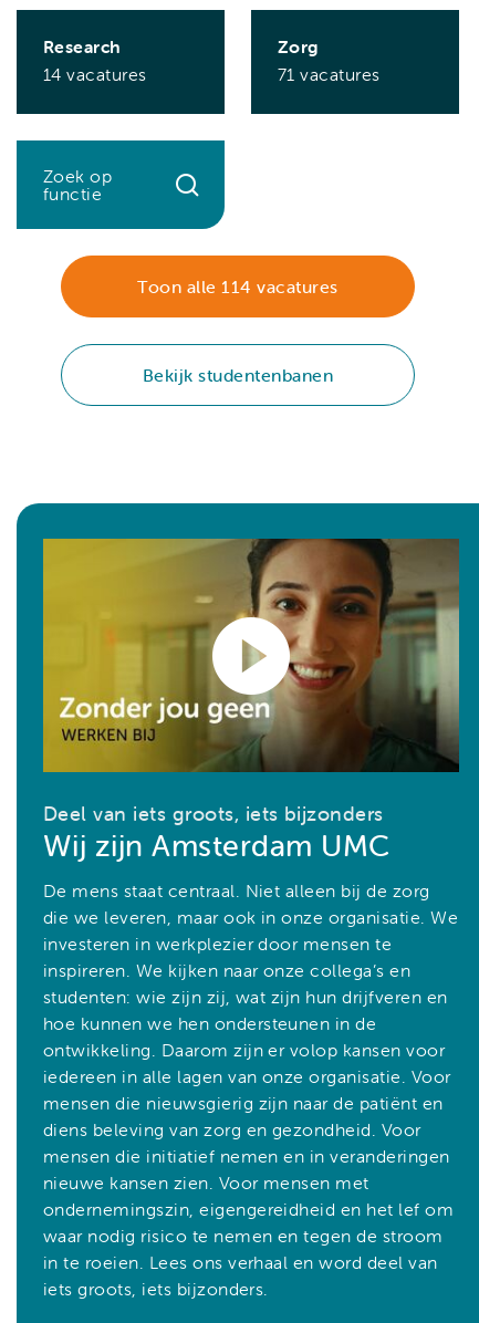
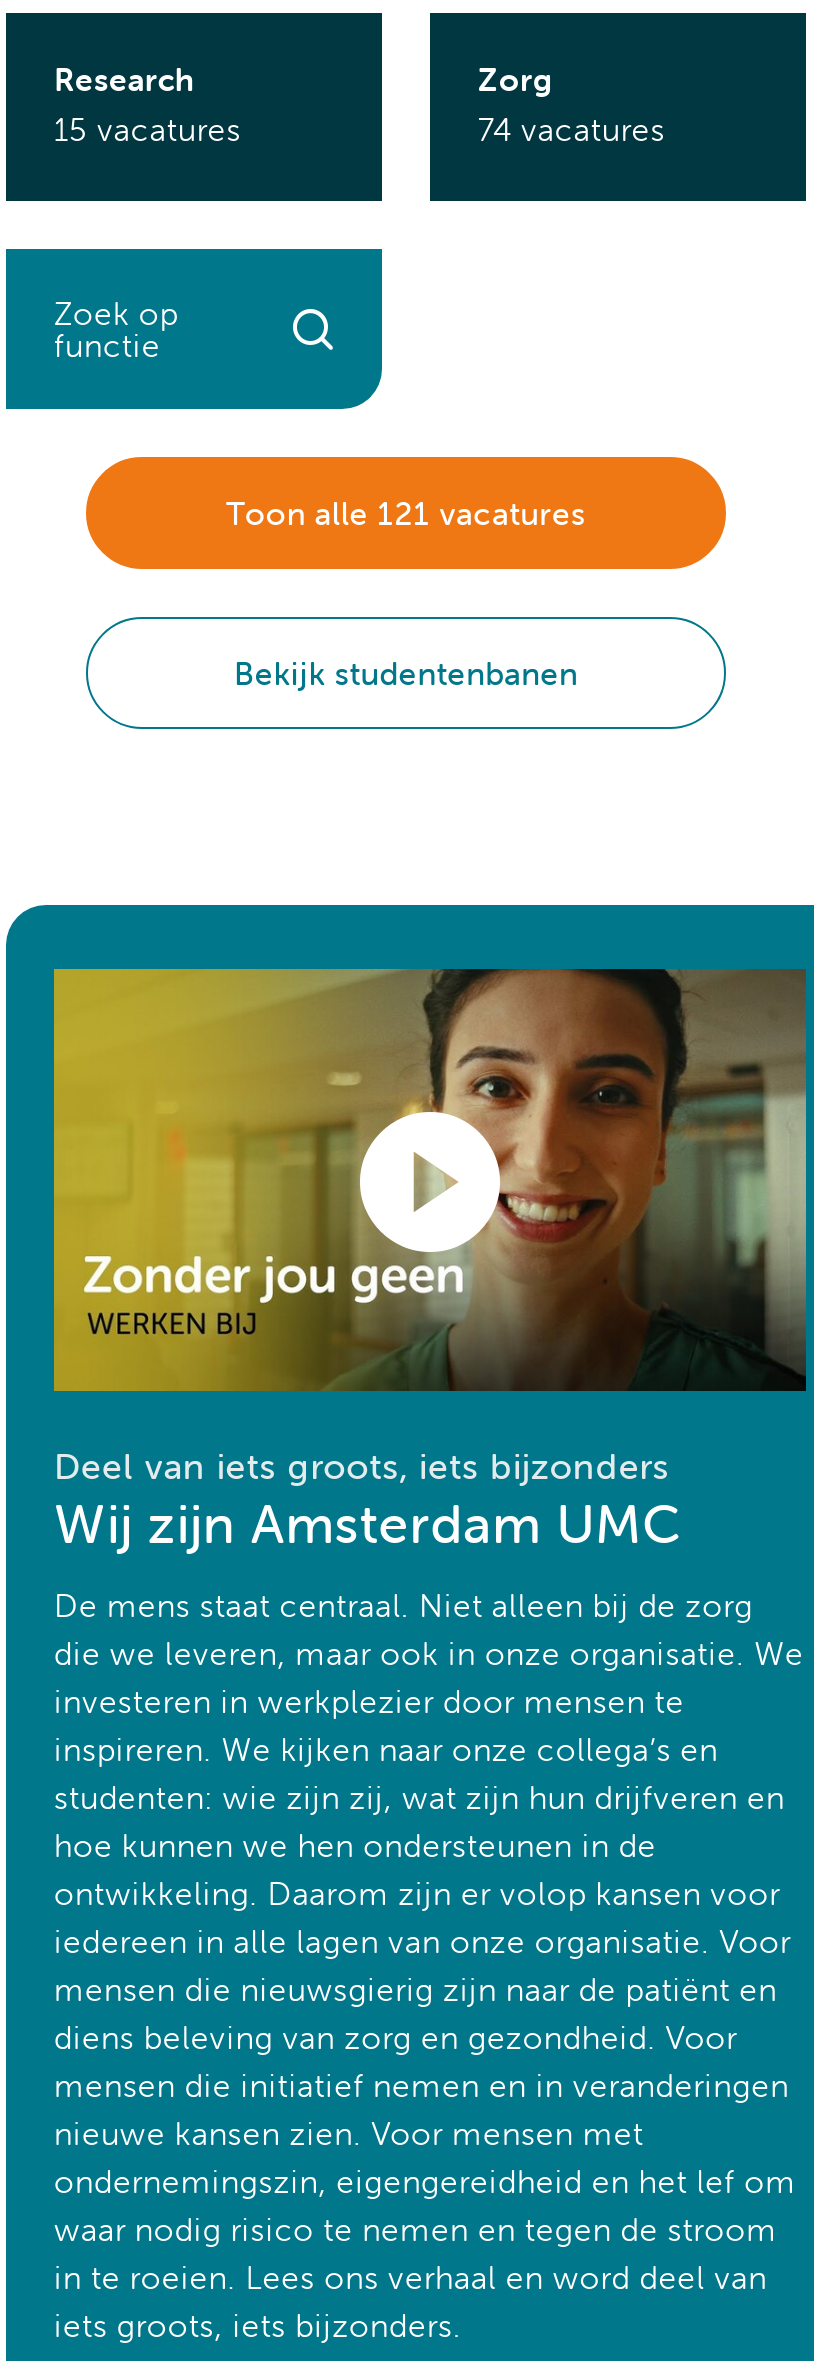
[43,63,147,85] 14 vacatures -> [54,109,242,149] 15 vacatures
[278,63,380,85] 71 vacatures -> [478,109,666,149] 74 vacatures
[138,275,338,298] Toon alle 114 vacatures -> [226,493,586,533] Toon alle 121 vacatures

